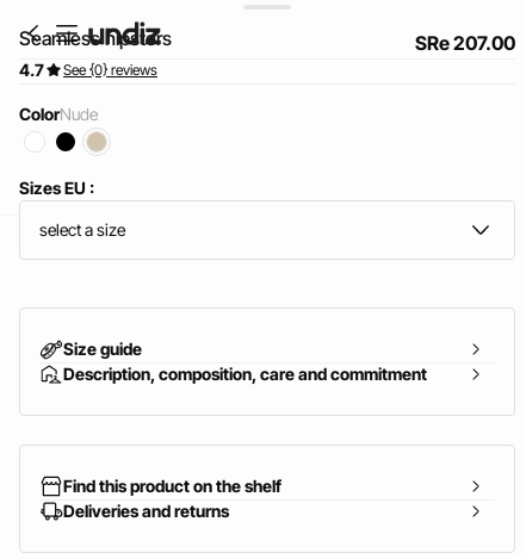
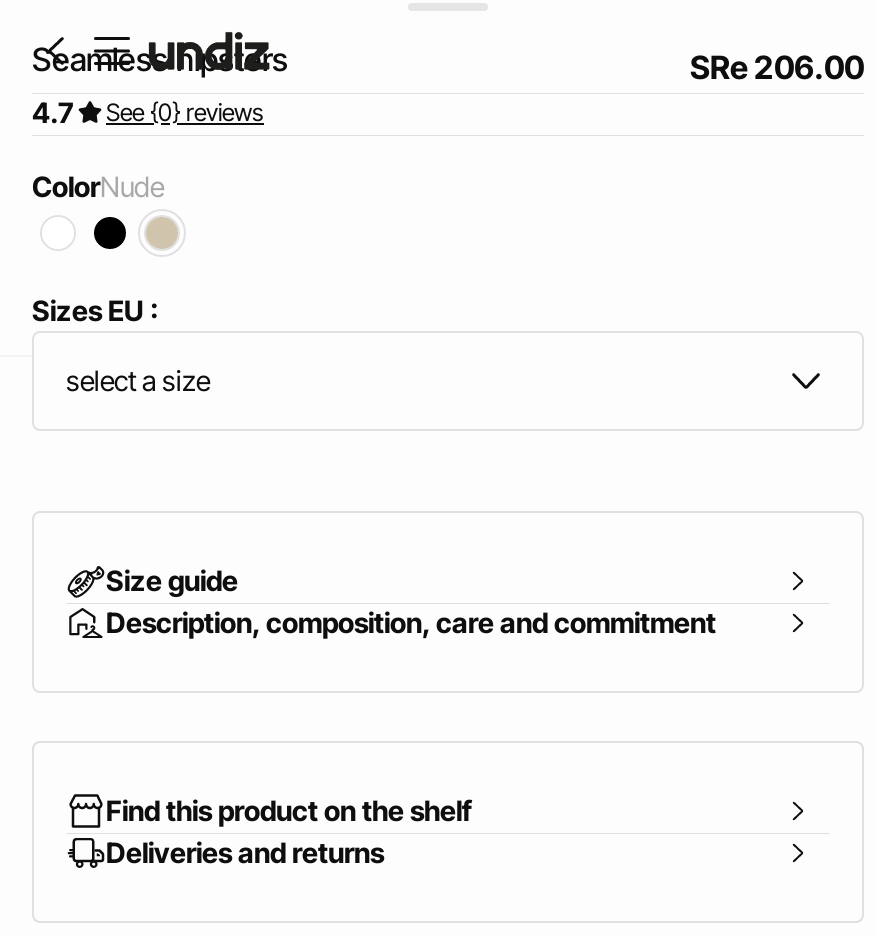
[415,31,515,55] SRe 207.00 -> [690,47,864,87] SRe 206.00

